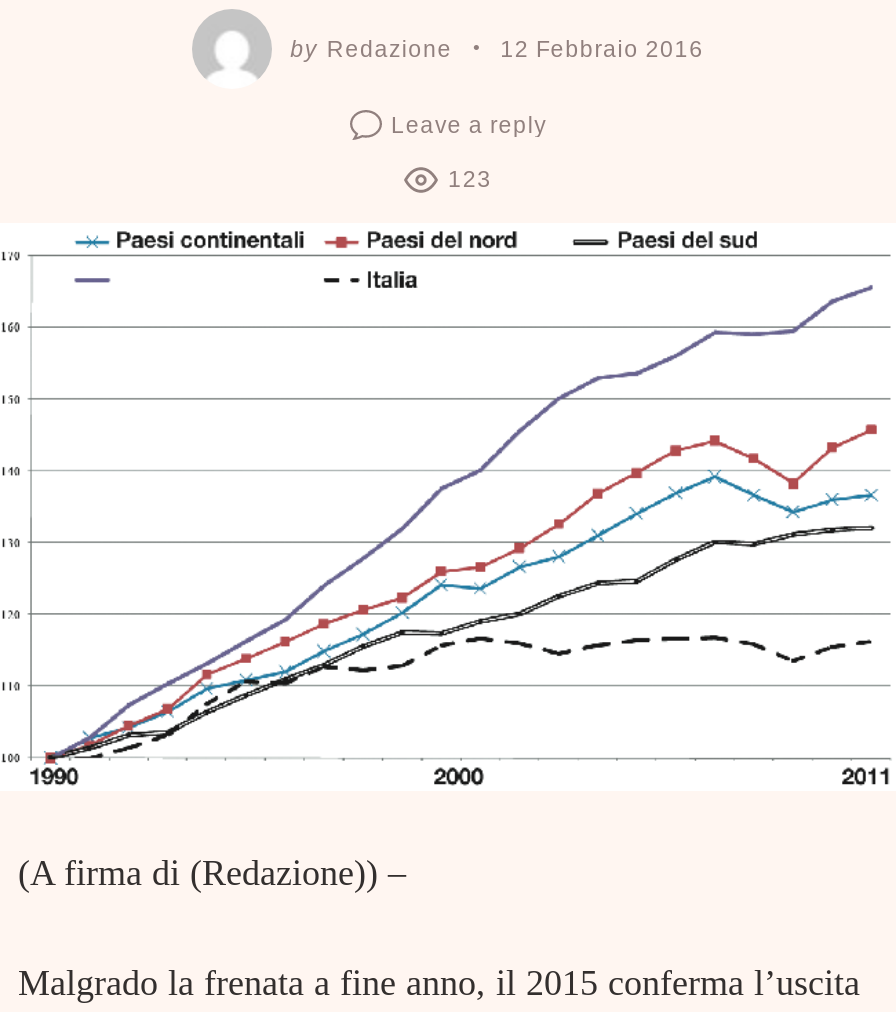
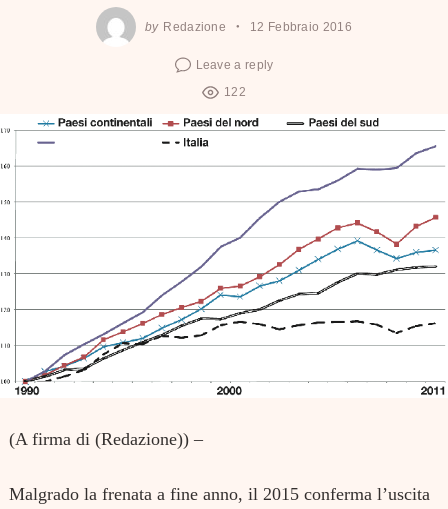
[448,164,492,190] 123 -> [224,85,246,98] 122

